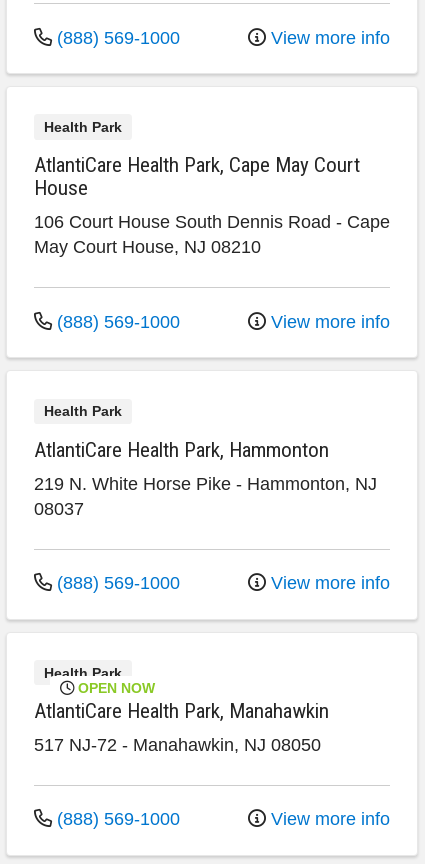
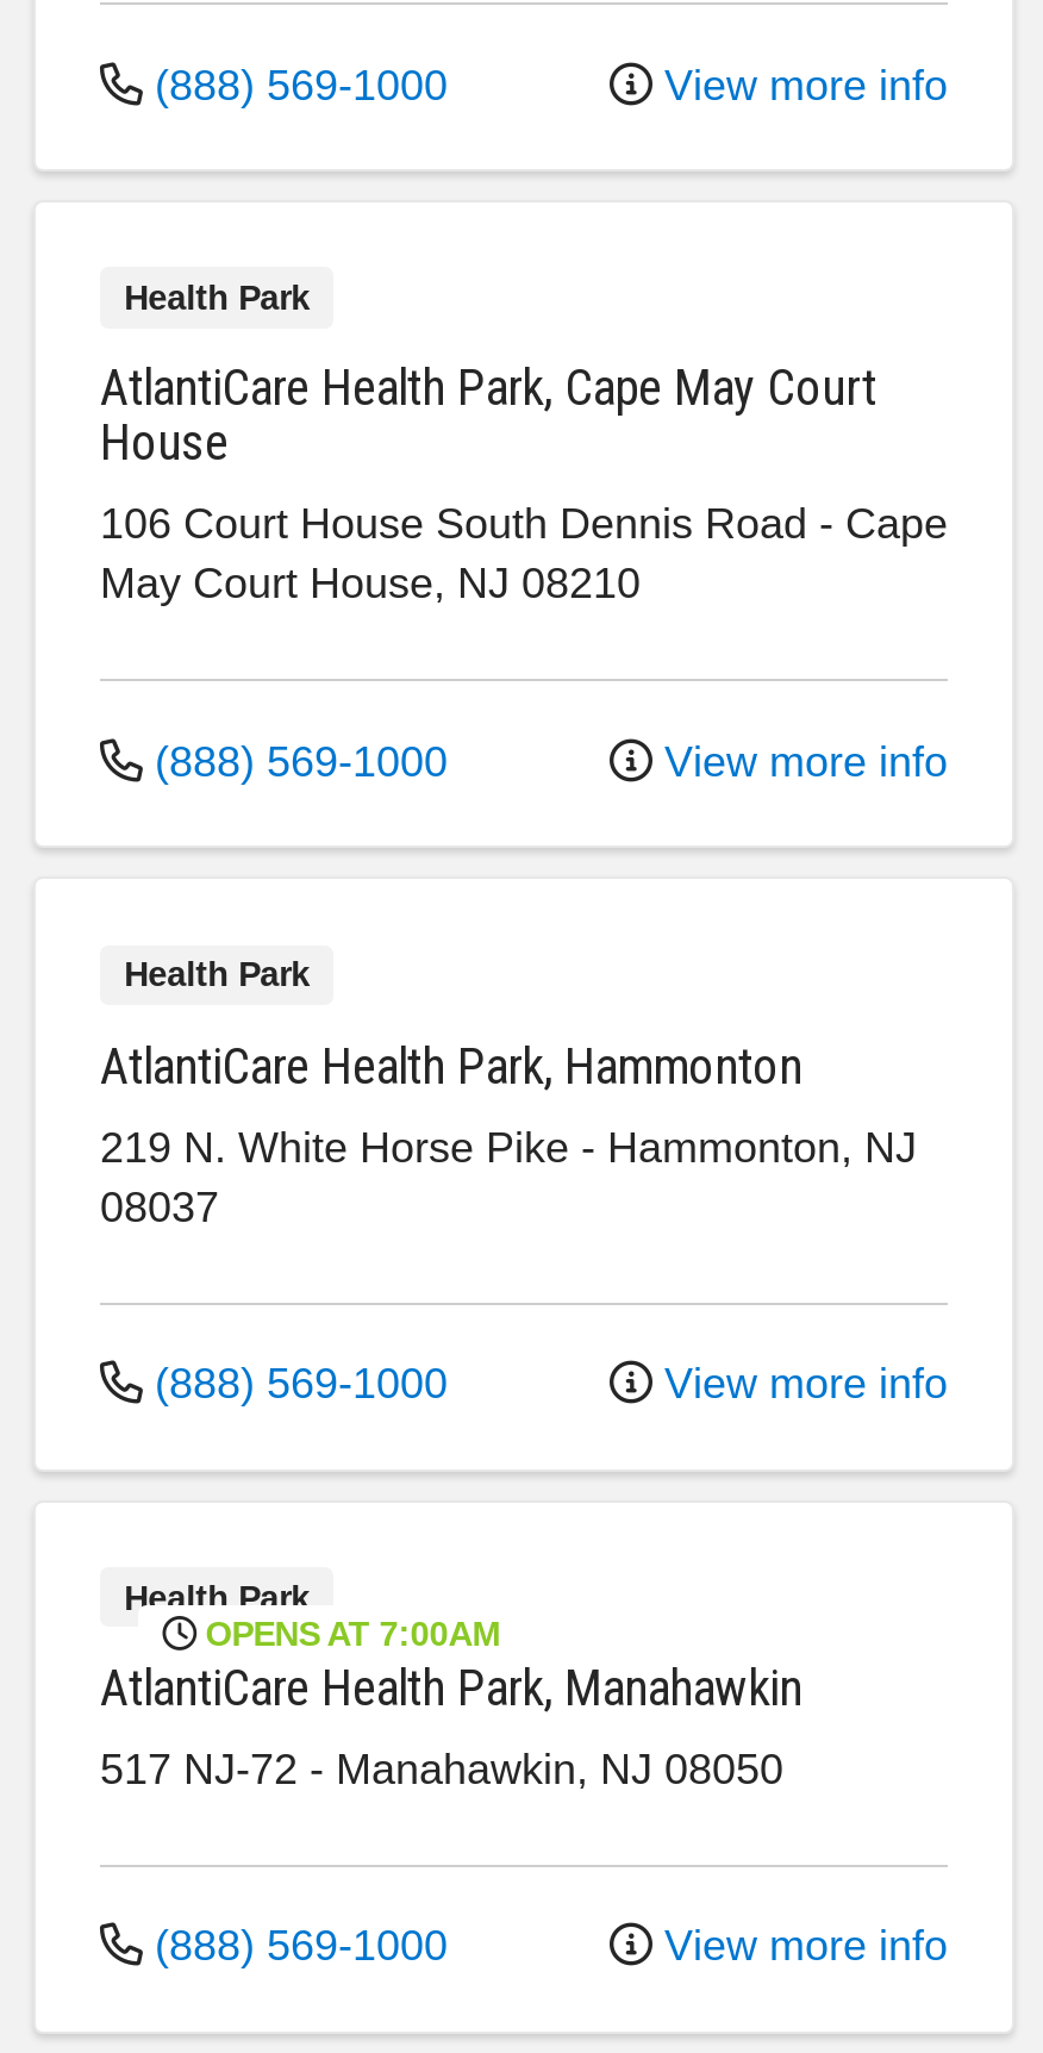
[74,680,155,696] OPEN NOW -> [196,1616,501,1654] OPENS AT 7:00AM

